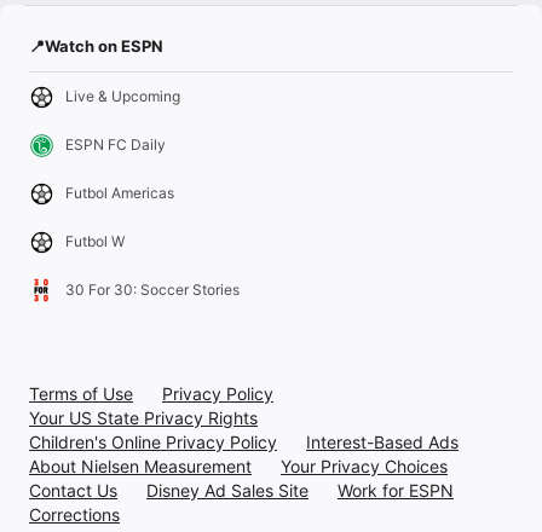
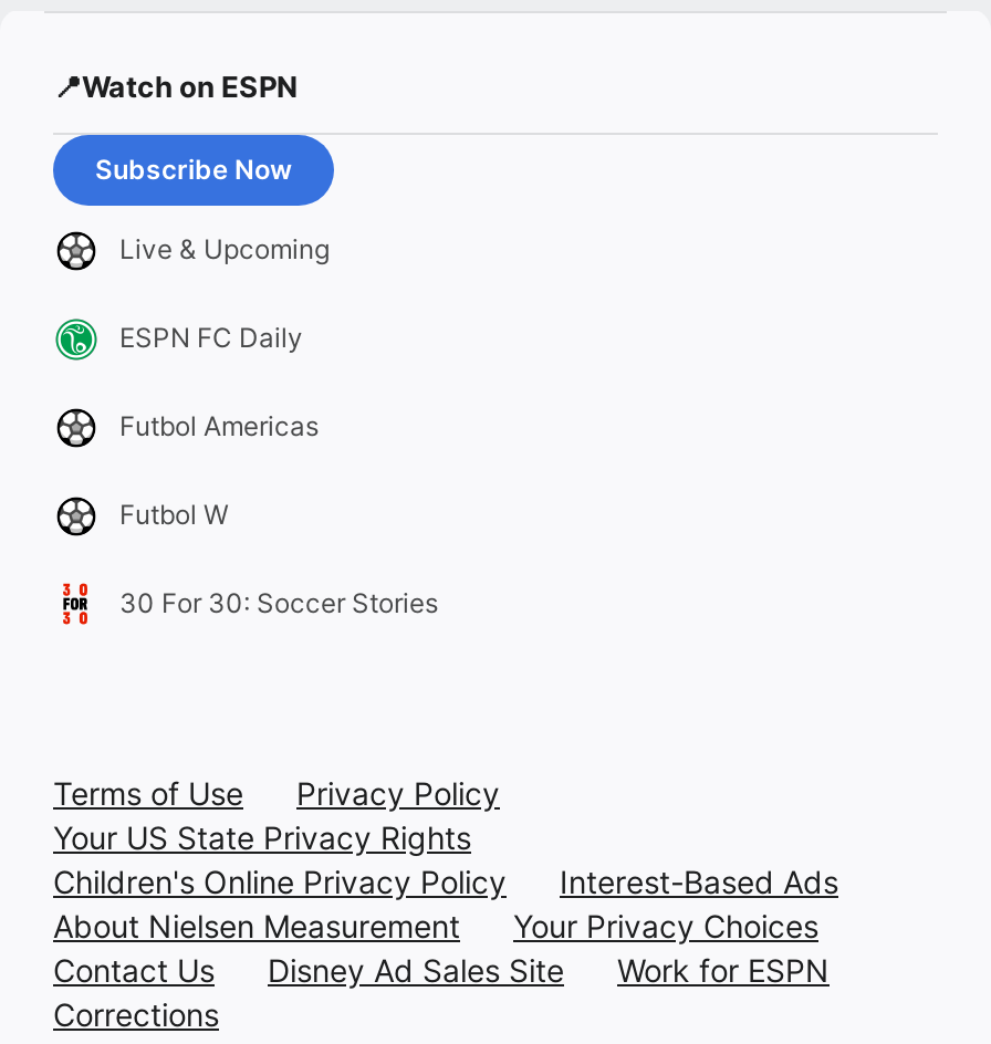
none -> [95,153,292,186] Subscribe Now

